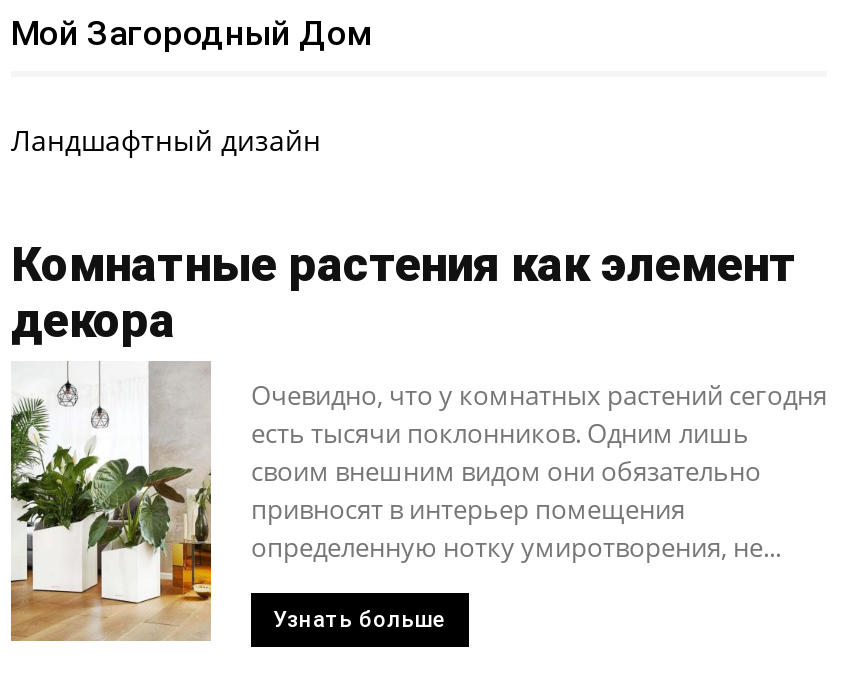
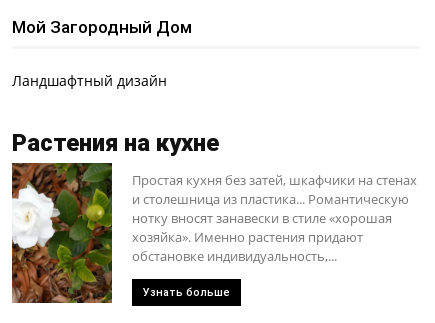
[11,237,797,349] Комнатные растения как элемент | декора -> [12,129,219,157] Растения на кухне
[9,365,827,641] [image] | Очевидно, что у комнатных растений сегодня | есть тысячи поклонников. Одним лишь | своим внешним видом они обязательно | привносят в интерьер помещения | определенную нотку умиротворения, не... -> [11,165,417,304] [image] | Простая кухня без затей, шкафчики на стенах | и столешница из пластика... Романтическую | нотку вносят занавески в стиле «хорошая | хозяйка». Именно растения придают | обстановке индивидуальность,...

